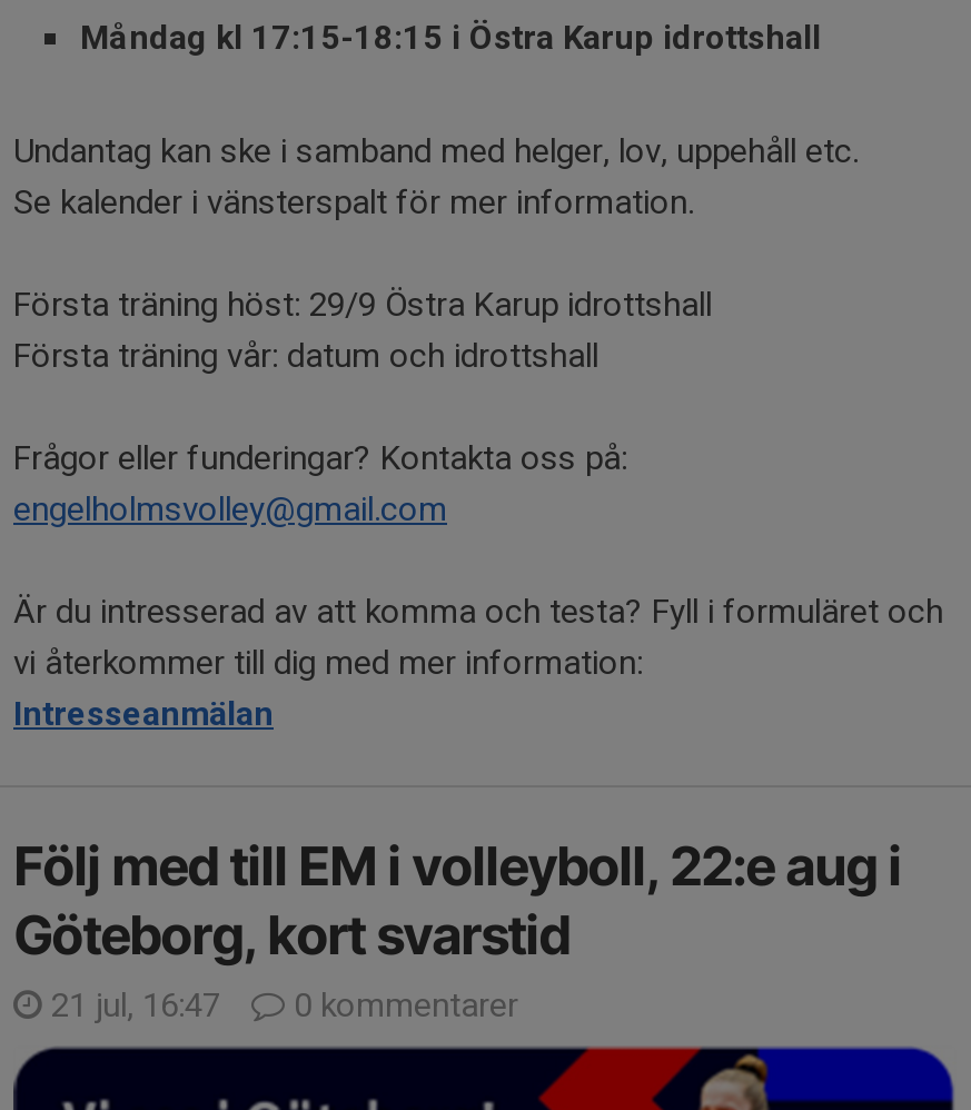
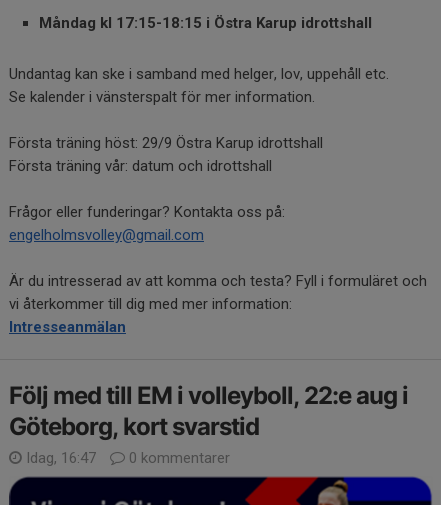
[42,985,518,1025] 21 jul, 16:47 0 kommentarer -> [22,449,230,467] Idag, 16:47 0 kommentarer

